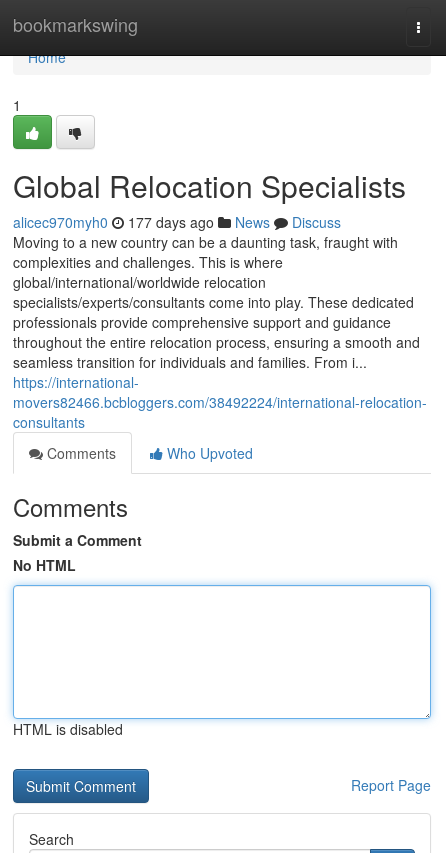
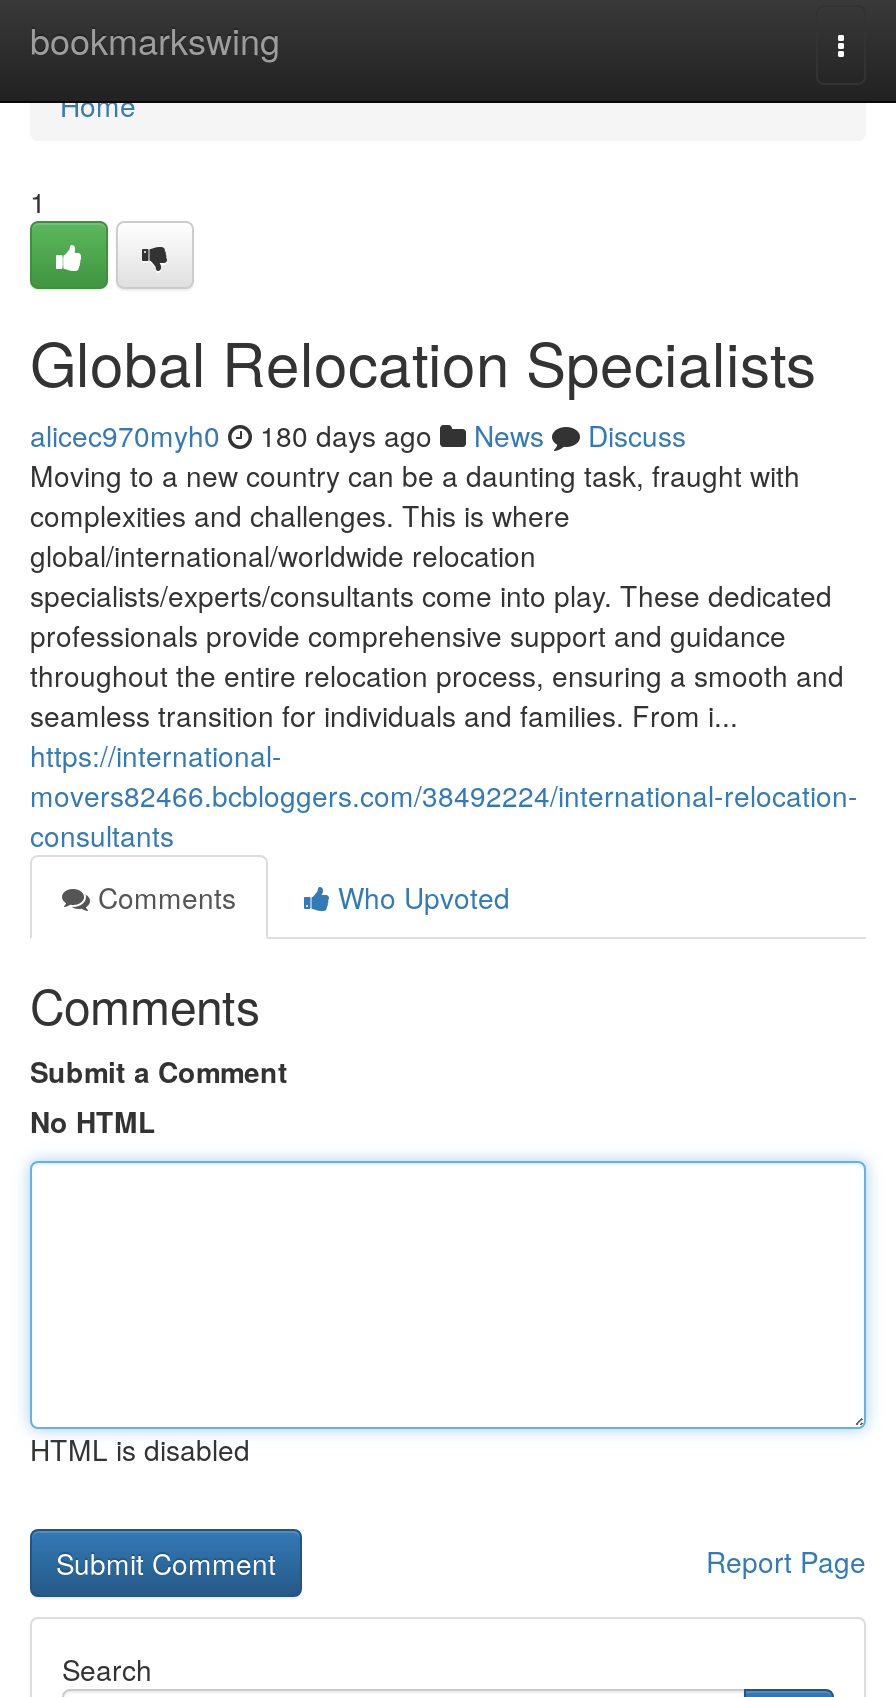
[13,212,341,232] alicec970myh0 177 days ago News Discuss -> [30,415,686,455] alicec970myh0 180 days ago News Discuss

